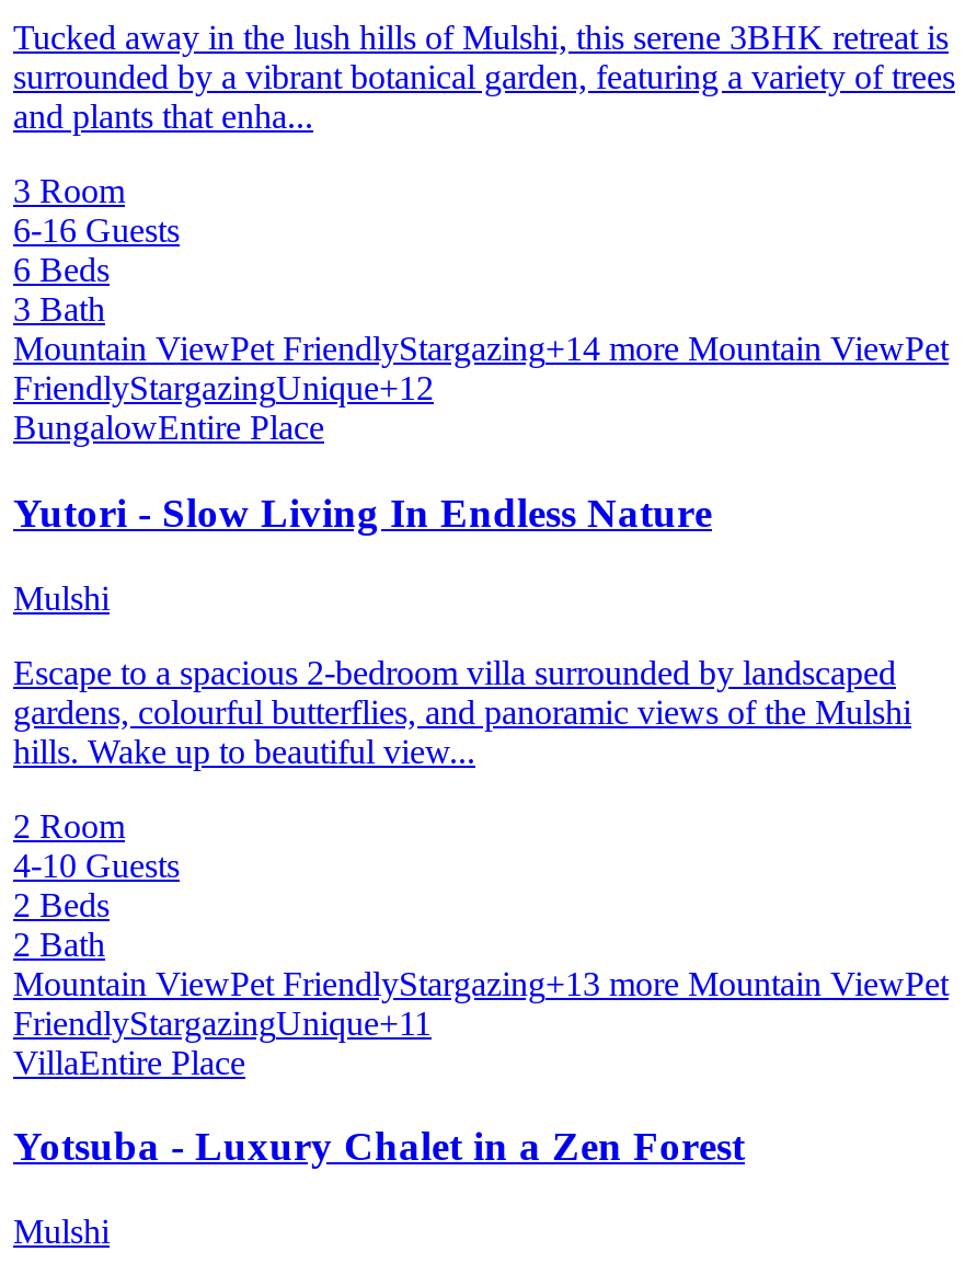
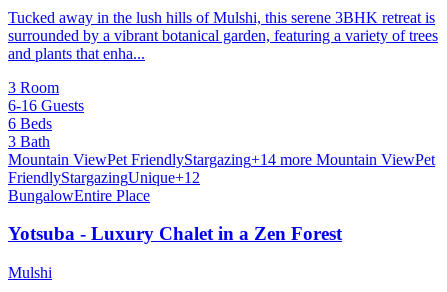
[13,489,949,1080] Yutori - Slow Living In Endless Nature | Mulshi | Escape to a spacious 2-bedroom villa surrounded by landscaped | gardens, colourful butterflies, and panoramic views of the Mulshi | hills. Wake up to beautiful view... | 2 Room | 4-10 Guests | 2 Beds | 2 Bath | Mountain ViewPet FriendlyStargazing+13 more Mountain ViewPet | FriendlyStargazingUnique+11 | VillaEntire Place -> none

